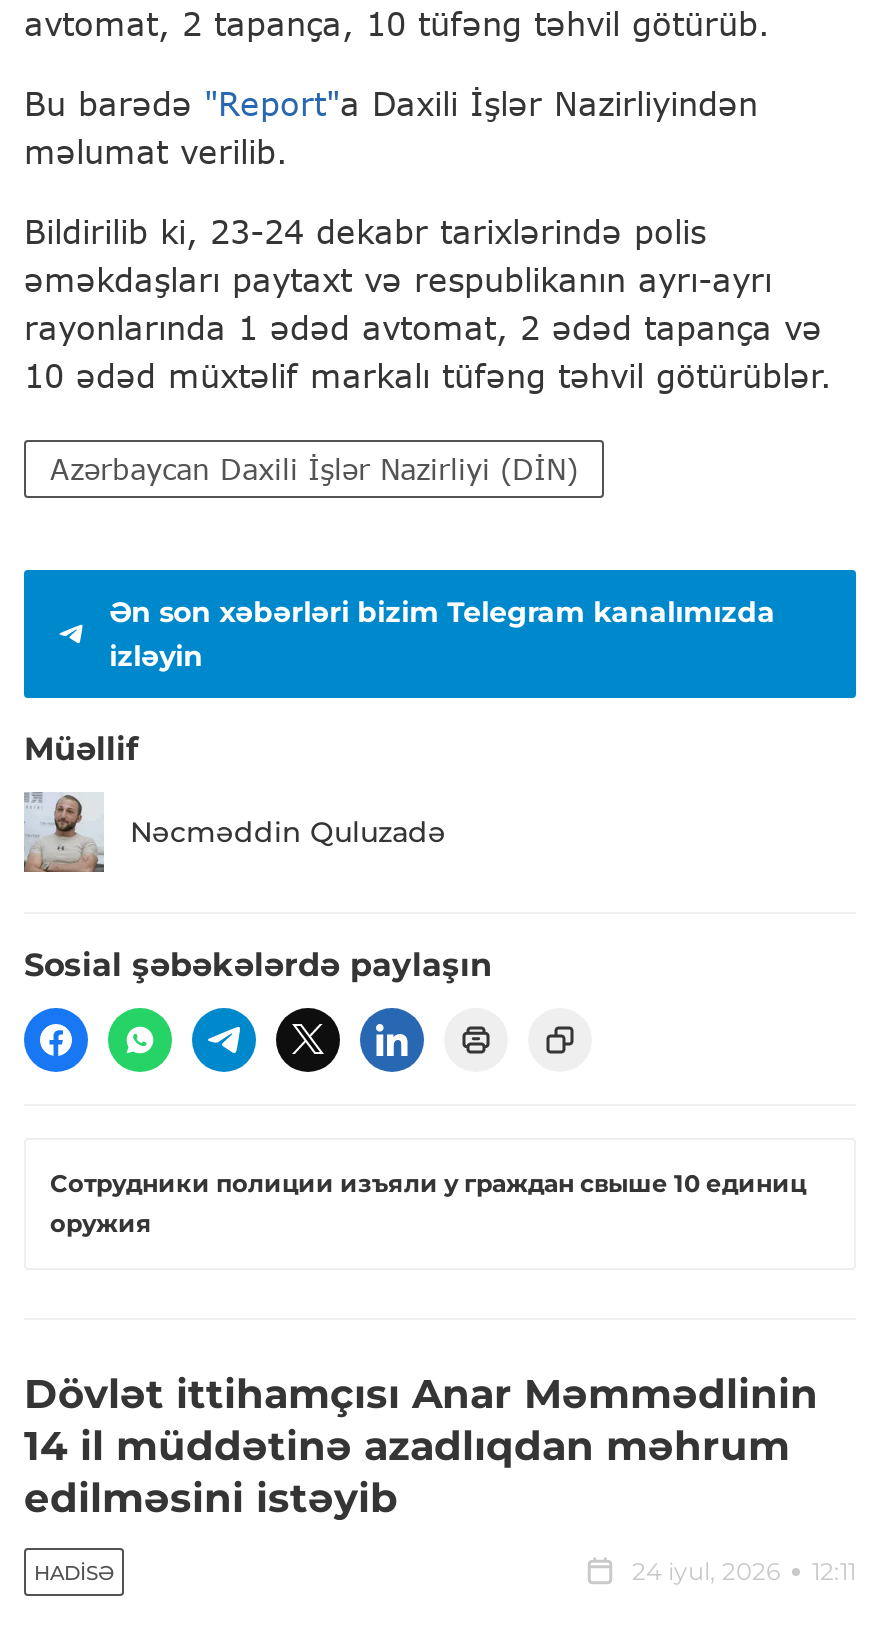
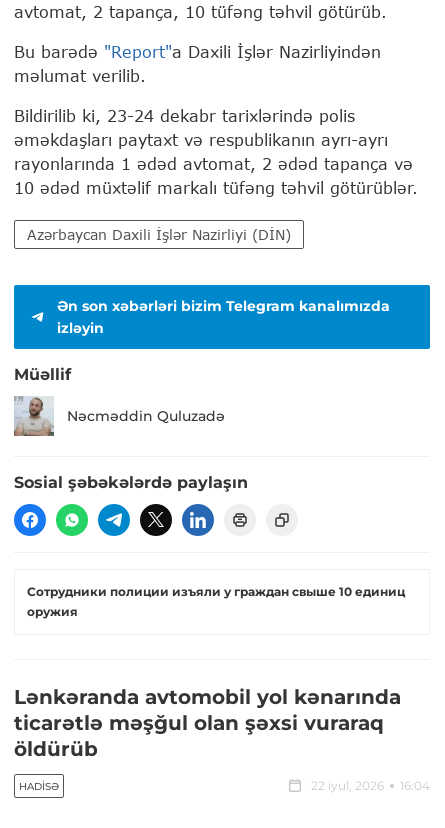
[24,1371,818,1523] Dövlət ittihamçısı Anar Məmmədlinin | 14 il müddətinə azadlıqdan məhrum | edilməsini istəyib -> [14,685,401,761] Lənkəranda avtomobil yol kənarında | ticarətlə məşğul olan şəxsi vuraraq | öldürüb
[632,1557,856,1587] 24 iyul, 2026 | 12:11 -> [311,778,430,793] 22 iyul, 2026 | 16:04

